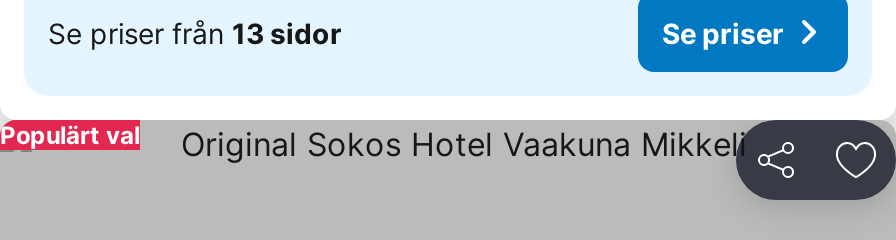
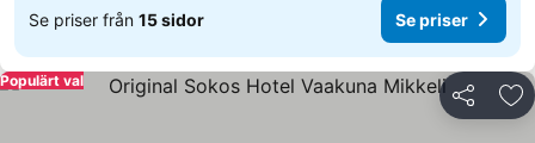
[48,15,342,49] Se priser från 13 sidor -> [29,9,204,29] Se priser från 15 sidor

